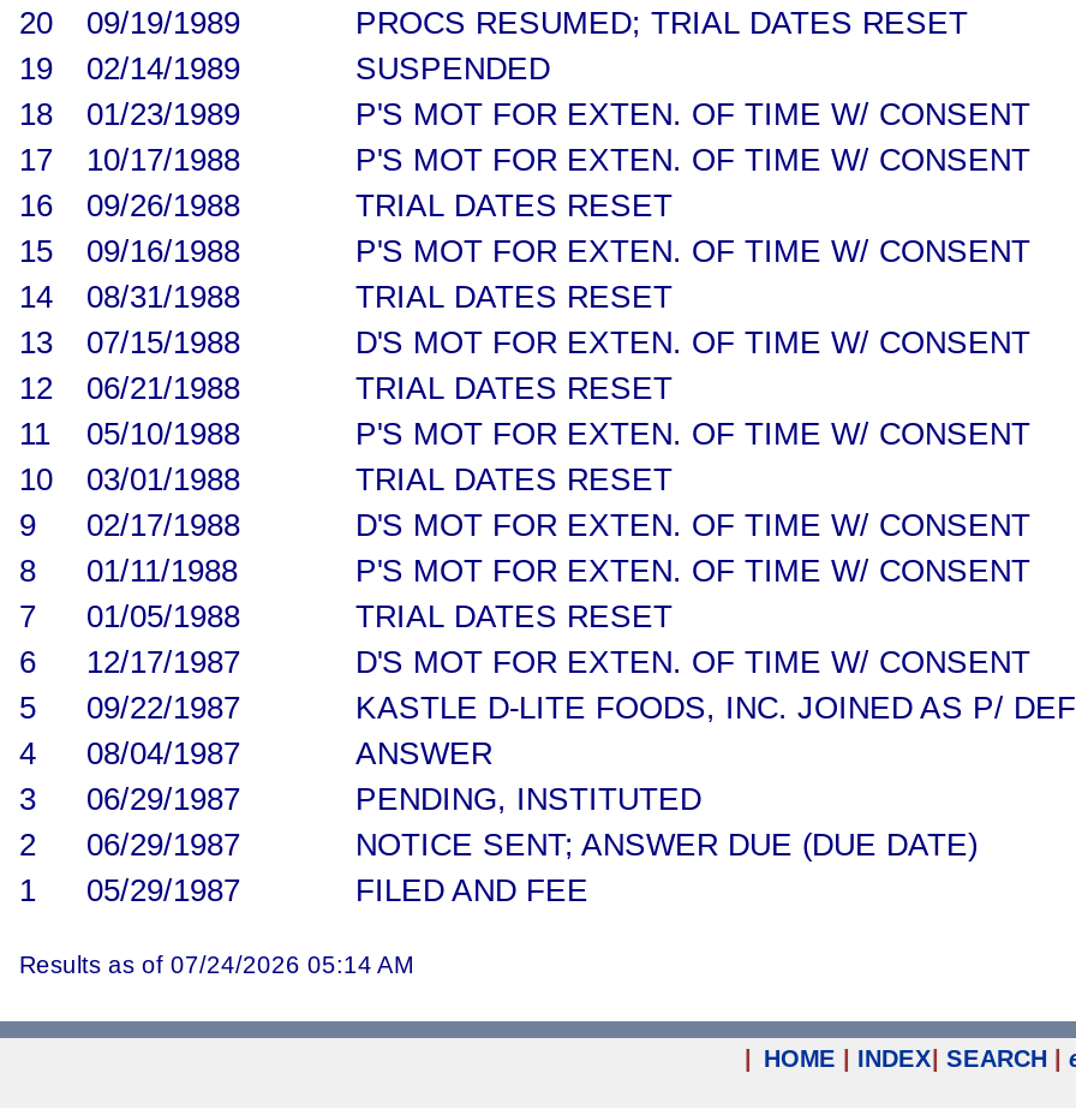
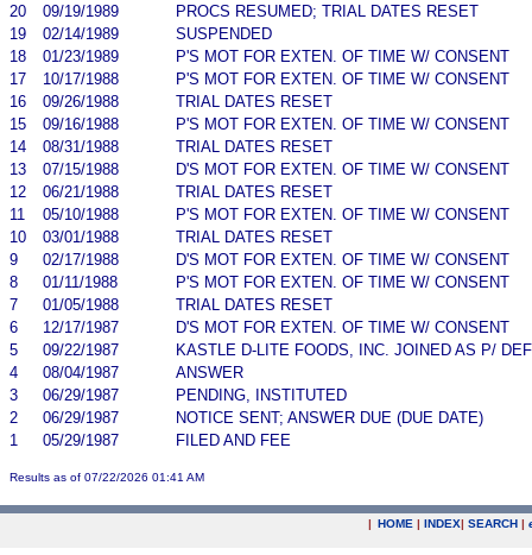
[19,951,413,978] Results as of 07/24/2026 05:14 AM -> [9,471,204,484] Results as of 07/22/2026 01:41 AM

